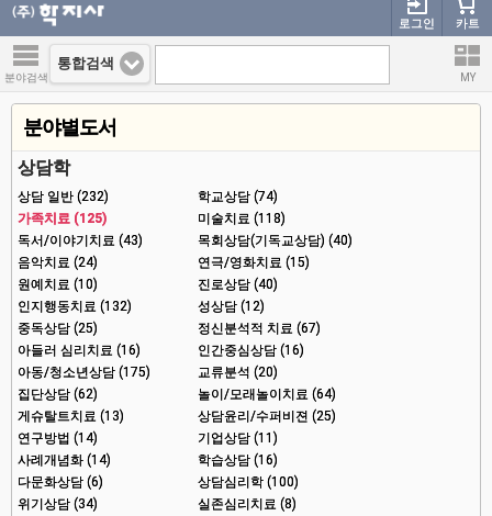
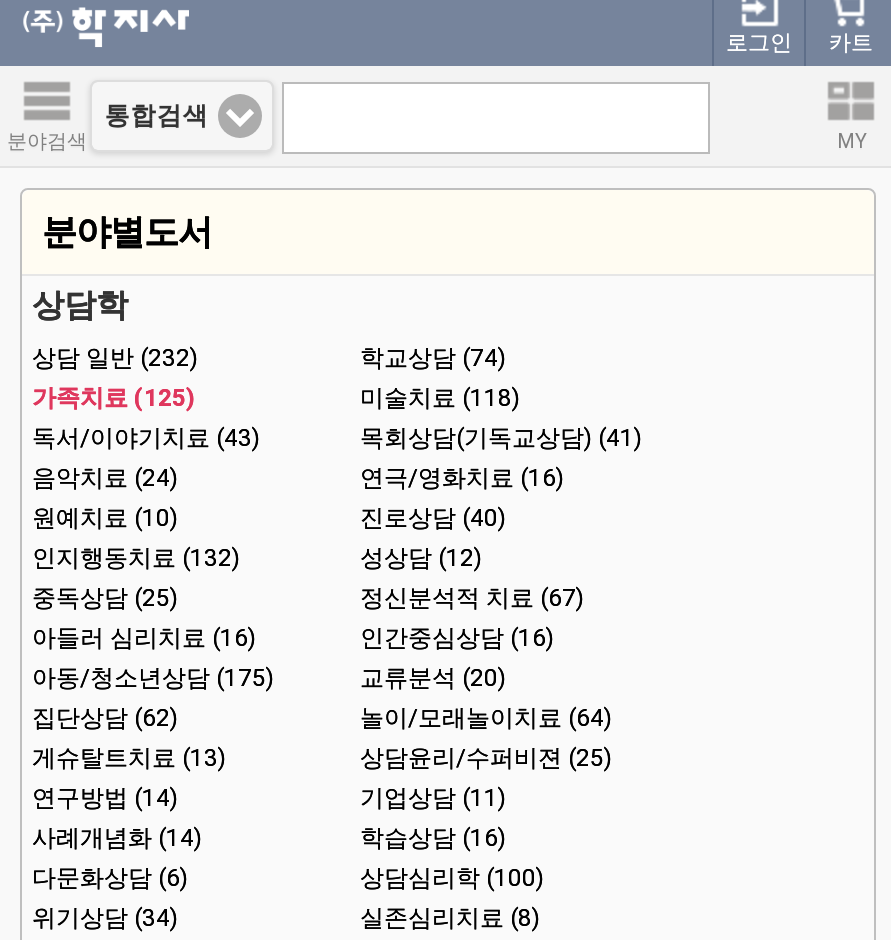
[198,233,353,248] 목회상담(기독교상담) (40) -> [360,424,642,452] 목회상담(기독교상담) (41)
[198,255,310,270] 연극/영화치료 (15) -> [360,464,564,492] 연극/영화치료 (16)

